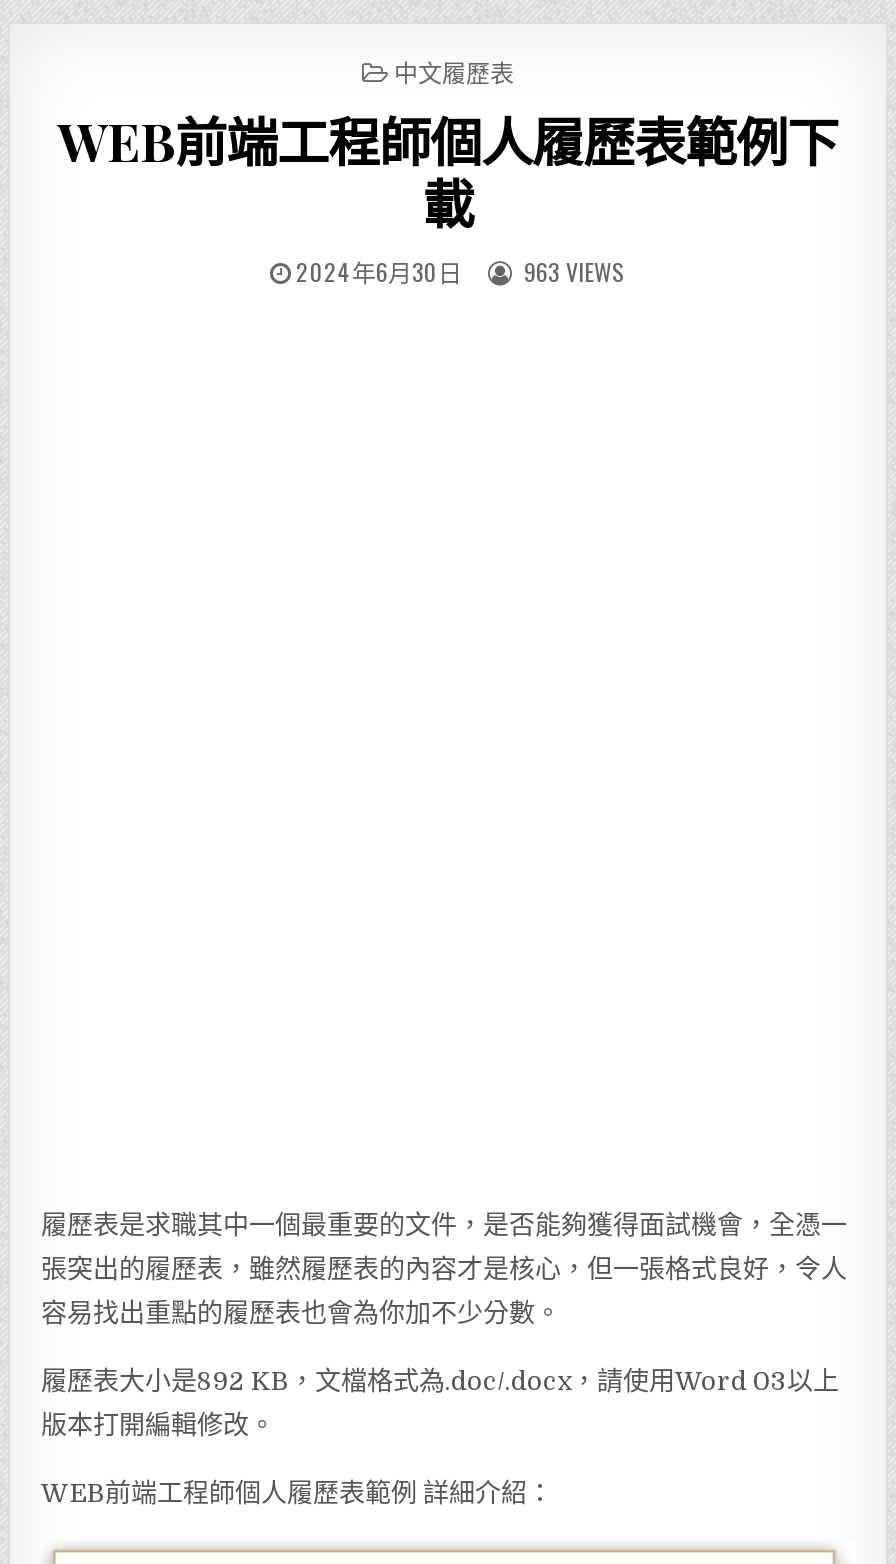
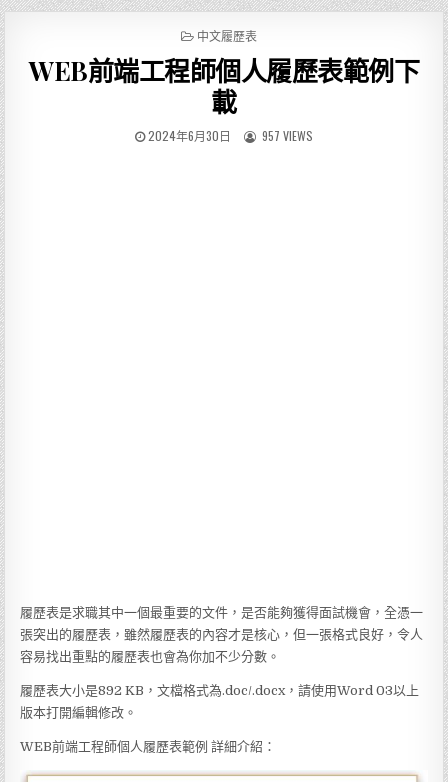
[512,254,626,288] 963 VIEWS -> [256,127,313,144] 957 VIEWS

